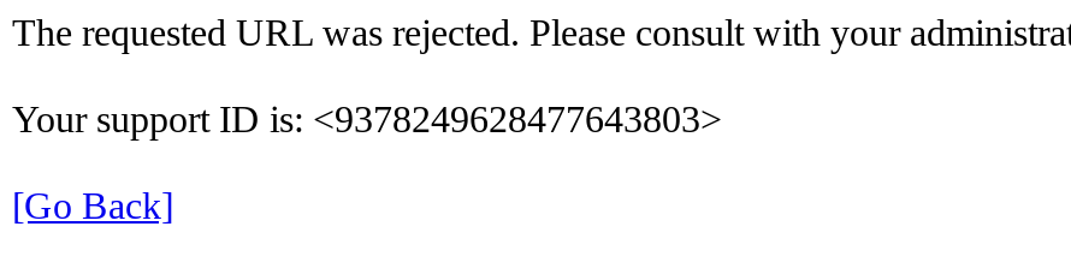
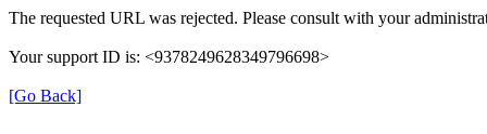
[12,99,722,139] Your support ID is: <9378249628477643803> -> [9,48,329,66] Your support ID is: <9378249628349796698>

